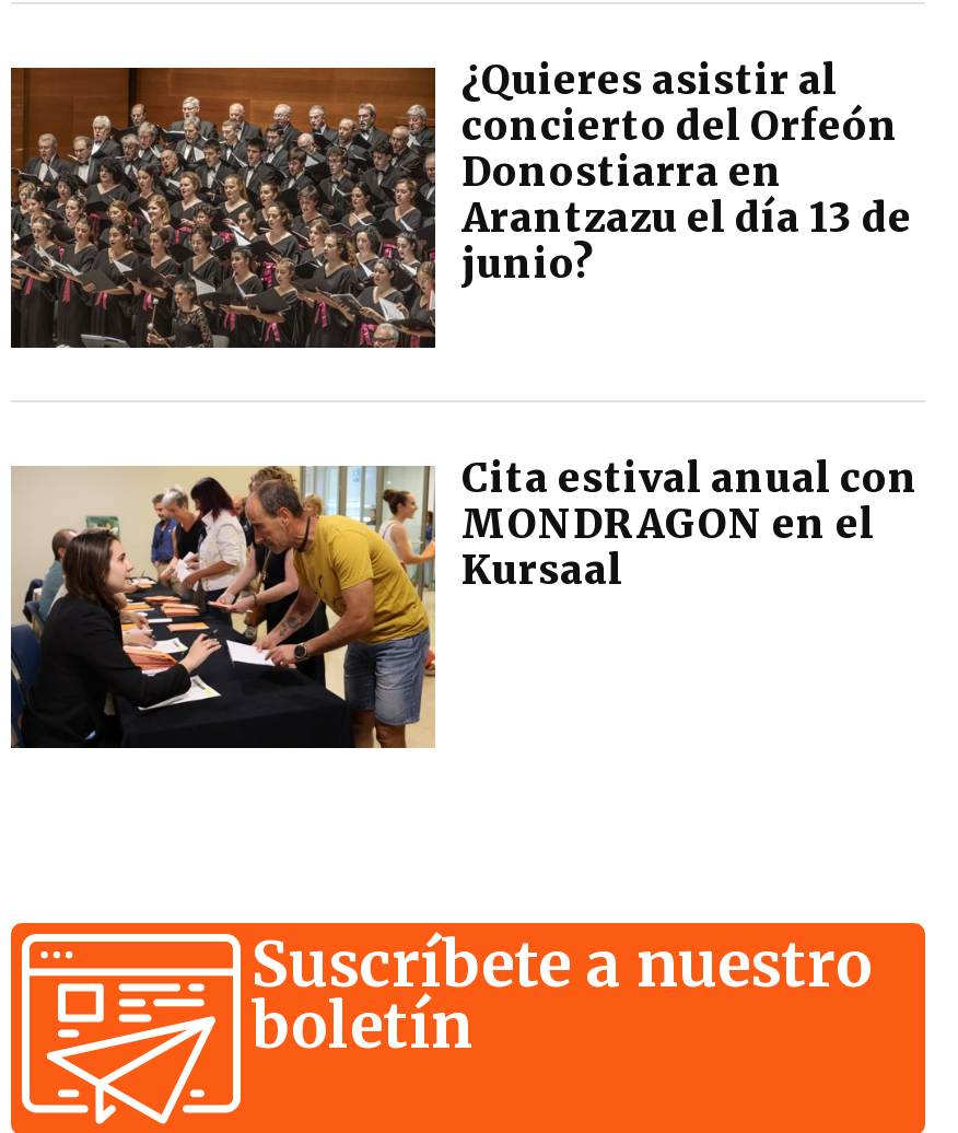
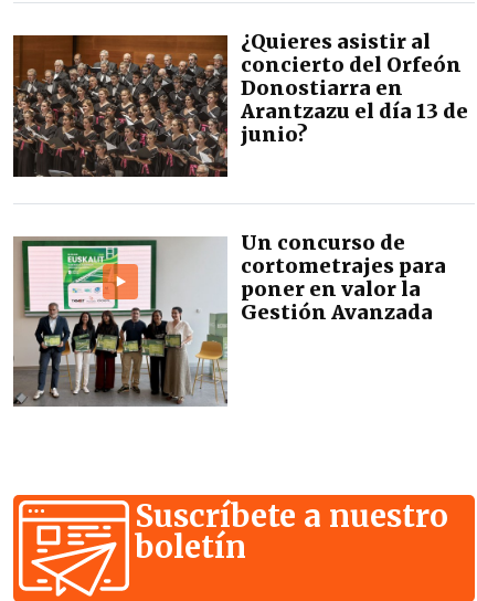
[11,452,919,750] [image] | Cita estival anual con | MONDRAGON en el | Kursaal -> [13,229,446,408] [image] | Un concurso de | cortometrajes para | poner en valor la | Gestión Avanzada

